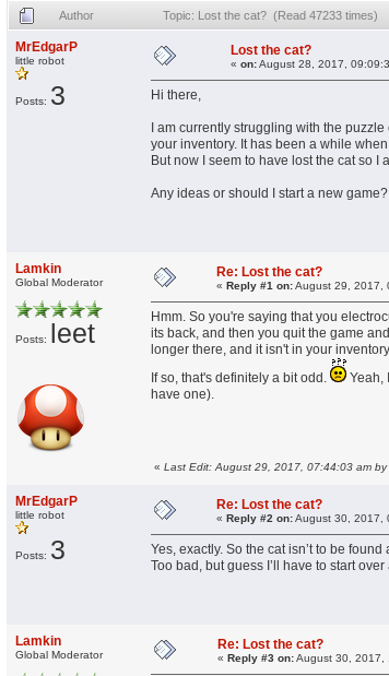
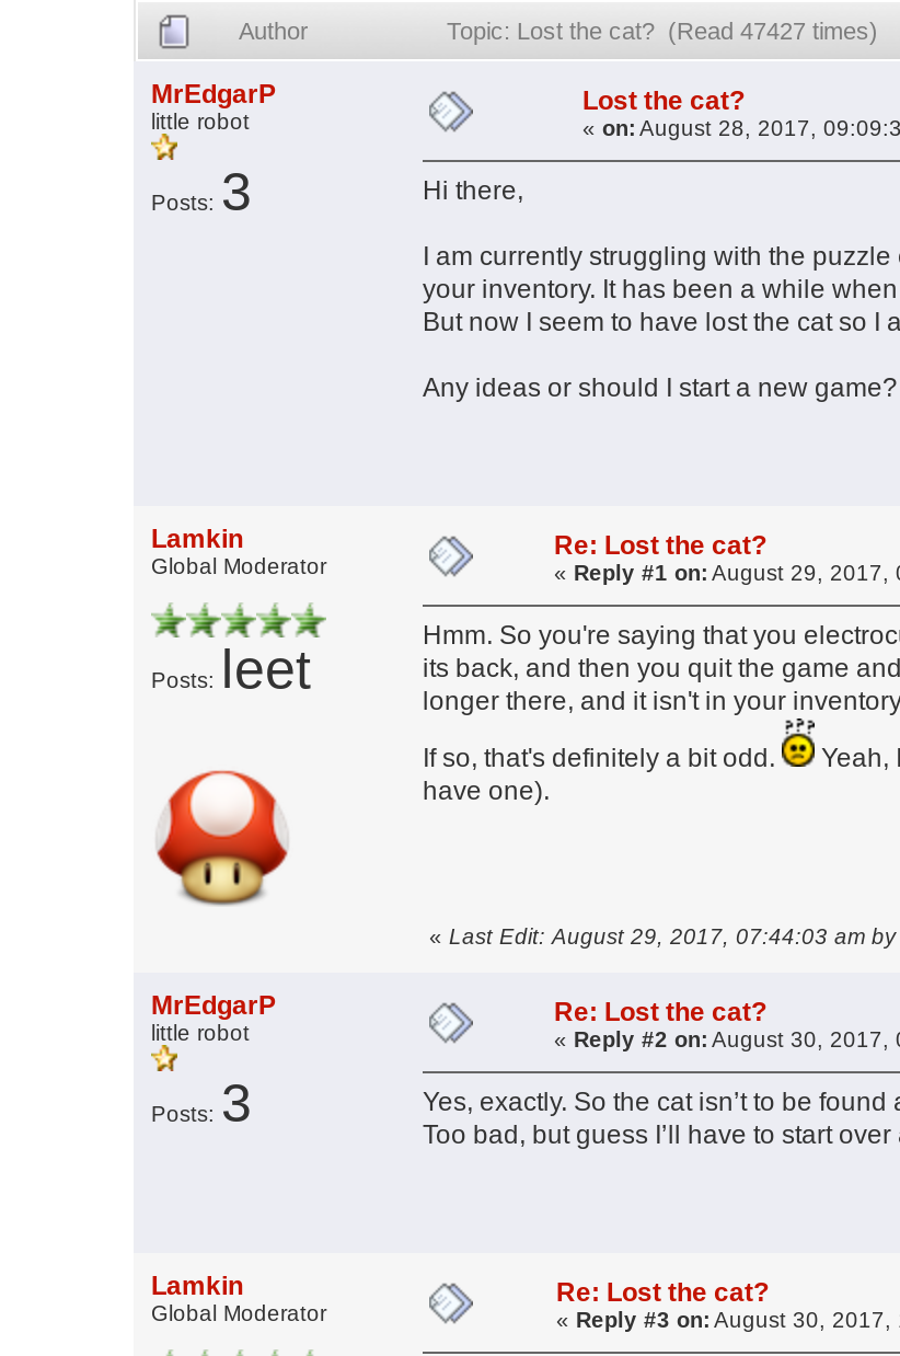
[163,9,378,22] Topic: Lost the cat? (Read 47233 times) -> [447,18,878,44] Topic: Lost the cat? (Read 47427 times)

